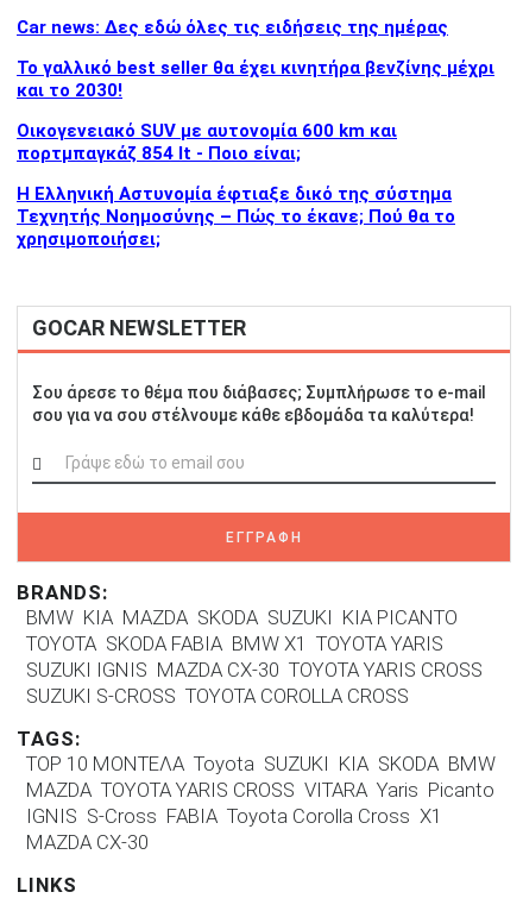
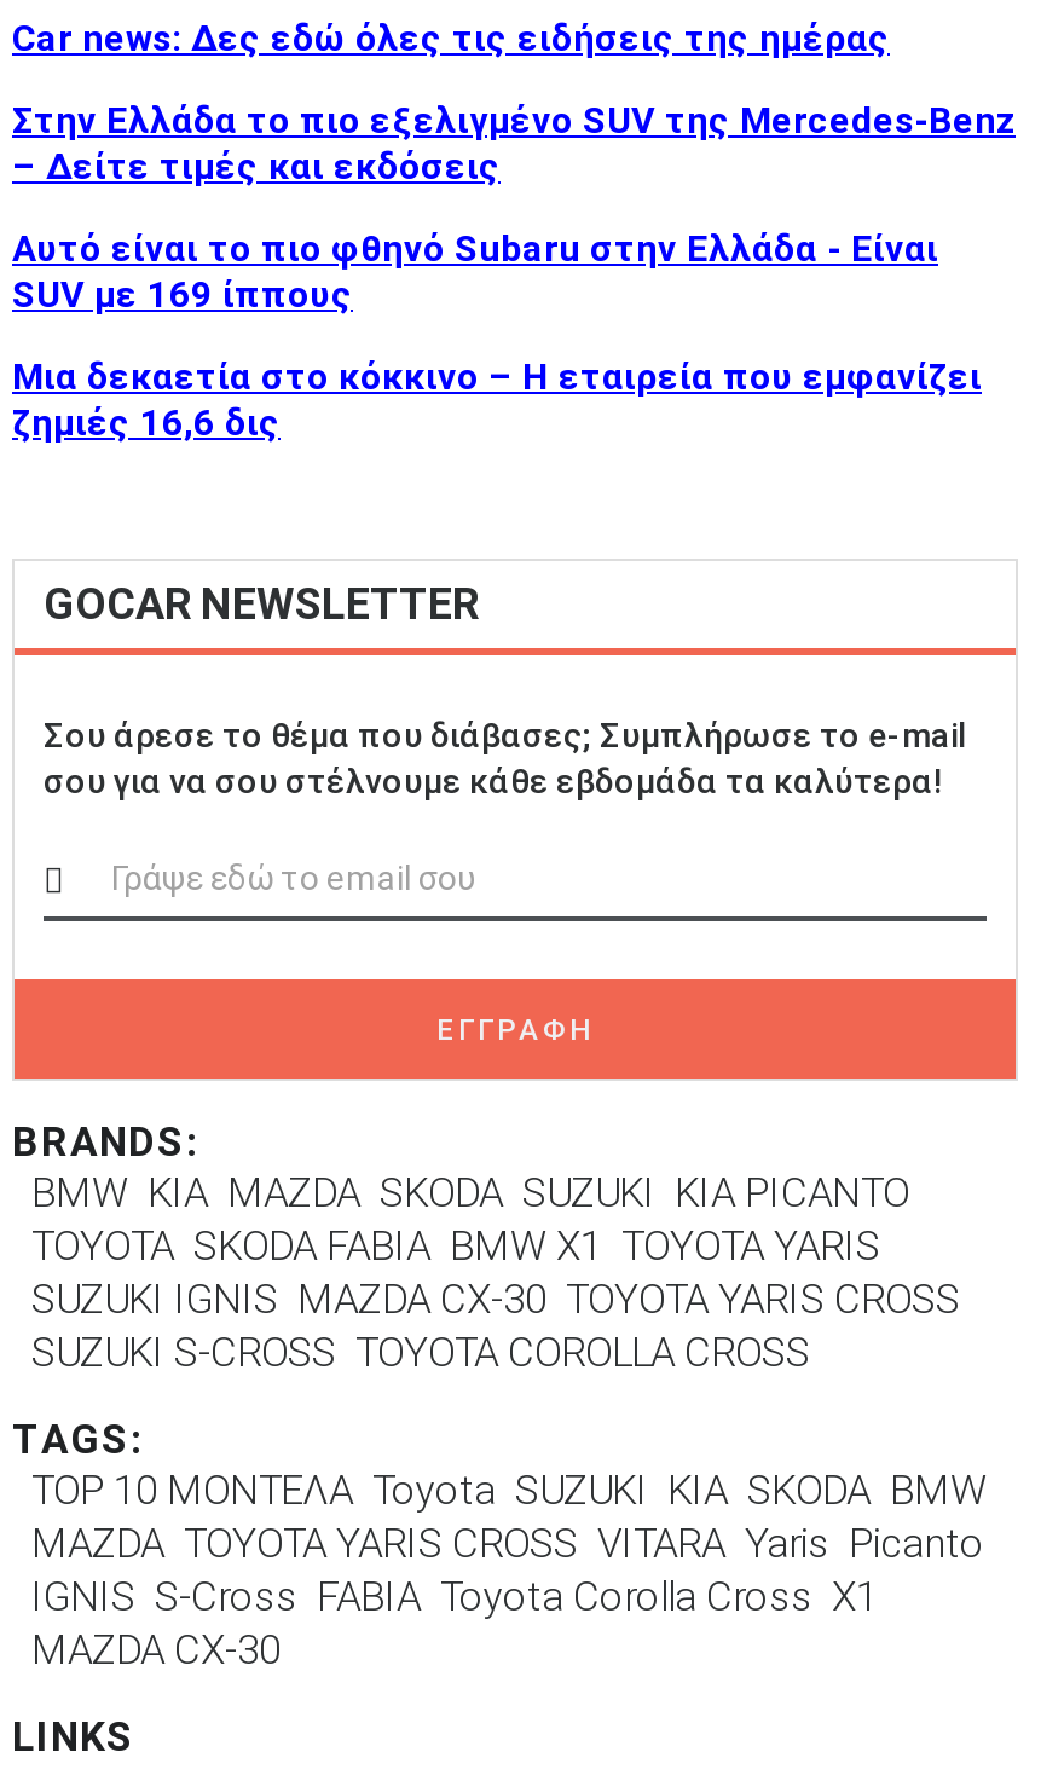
[17,56,494,100] Το γαλλικό best seller θα έχει κινητήρα βενζίνης μέχρι | και το 2030! -> [12,98,1016,187] Στην Ελλάδα το πιο εξελιγμένο SUV της Mercedes-Benz | – Δείτε τιμές και εκδόσεις
[17,120,397,164] Οικογενειακό SUV με αυτονομία 600 km και | πορτμπαγκάζ 854 lt - Ποιο είναι; -> [12,226,938,316] Αυτό είναι το πιο φθηνό Subaru στην Ελλάδα - Είναι | SUV με 169 ίππους
[17,183,455,249] Η Ελληνική Αστυνομία έφτιαξε δικό της σύστημα | Τεχνητής Νοημοσύνης – Πώς το έκανε; Πού θα το | χρησιμοποιήσει; -> [12,354,982,444] Μια δεκαετία στο κόκκινο – H εταιρεία που εμφανίζει | ζημιές 16,6 δις

